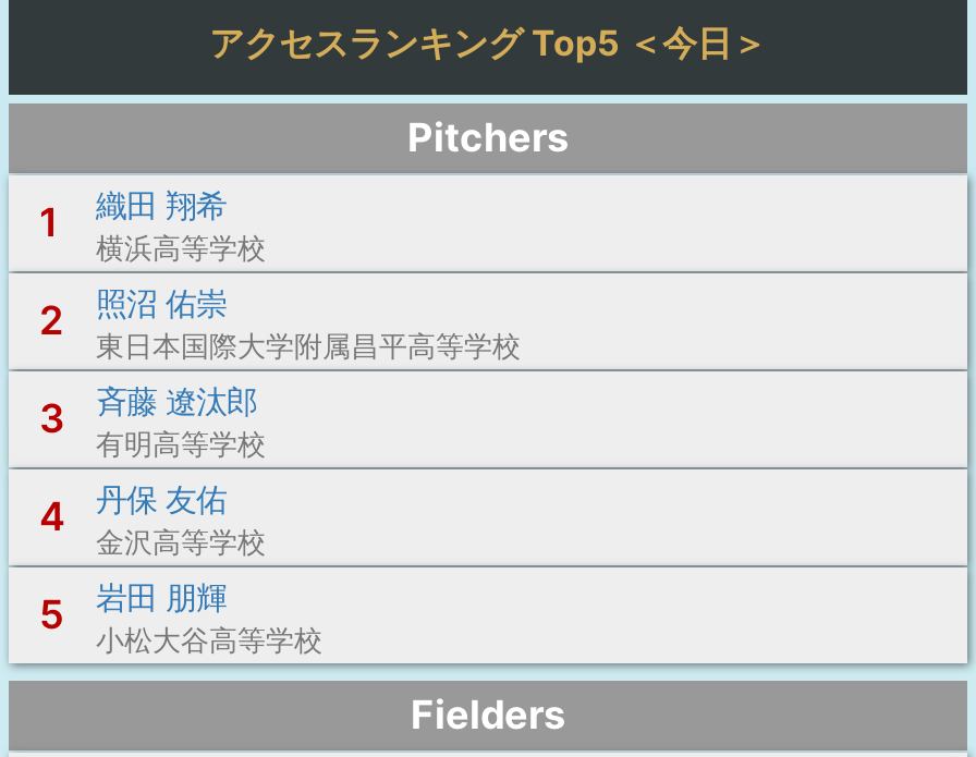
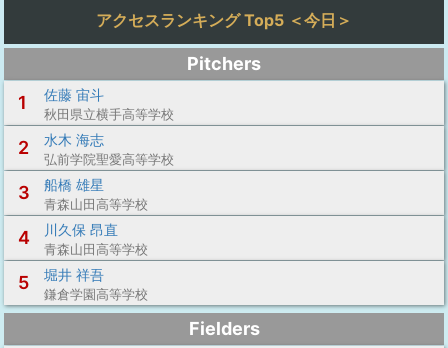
[96,186,266,265] 織田 翔希 | 横浜高等学校 -> [44,86,174,122] 佐藤 宙斗 | 秋田県立横手高等学校
[96,284,521,363] 照沼 佑崇 | 東日本国際大学附属昌平高等学校 -> [44,131,174,167] 水木 海志 | 弘前学院聖愛高等学校
[96,382,266,461] 斉藤 遼汰郎 | 有明高等学校 -> [44,176,148,212] 船橋 雄星 | 青森山田高等学校
[96,480,266,559] 丹保 友佑 | 金沢高等学校 -> [44,221,148,257] 川久保 昂直 | 青森山田高等学校
[96,578,322,657] 岩田 朋輝 | 小松大谷高等学校 -> [44,266,148,302] 堀井 祥吾 | 鎌倉学園高等学校

